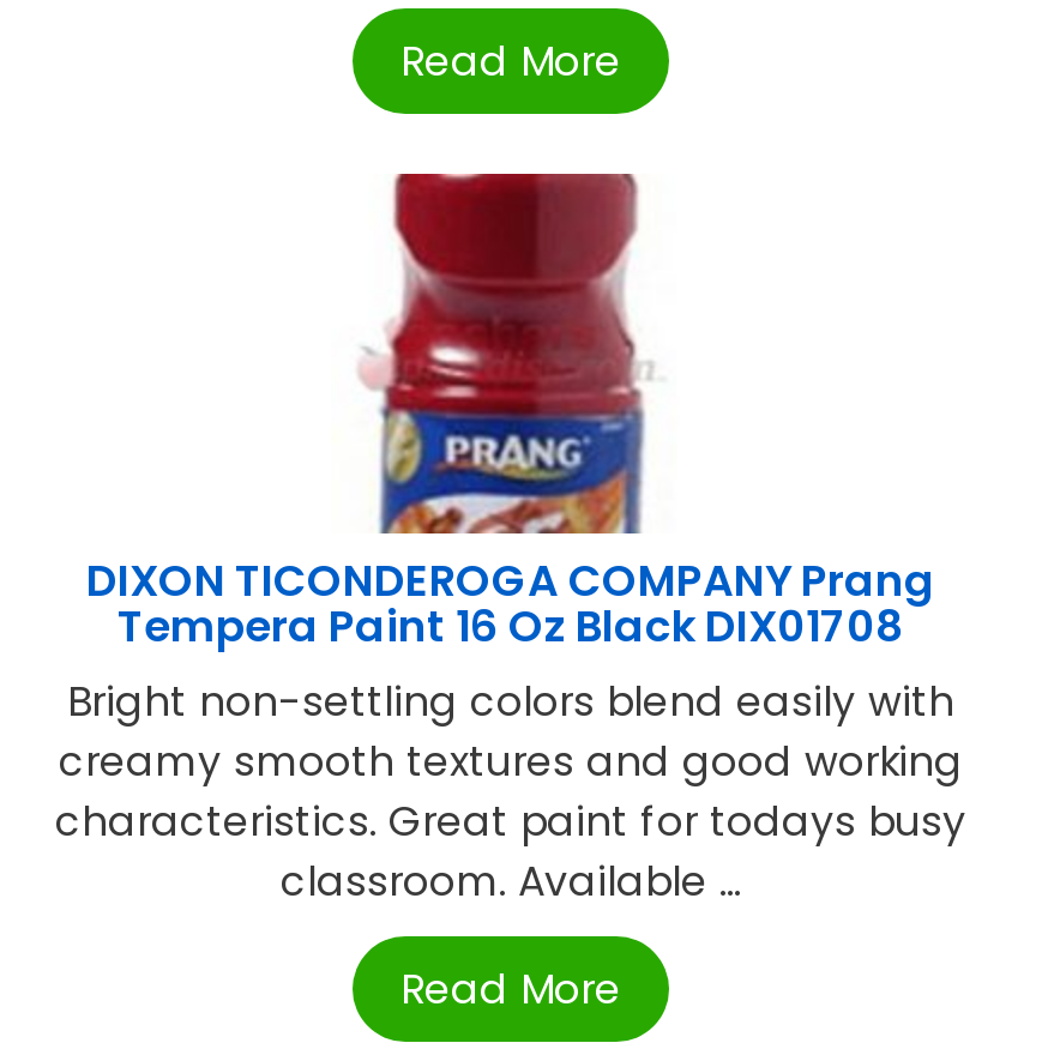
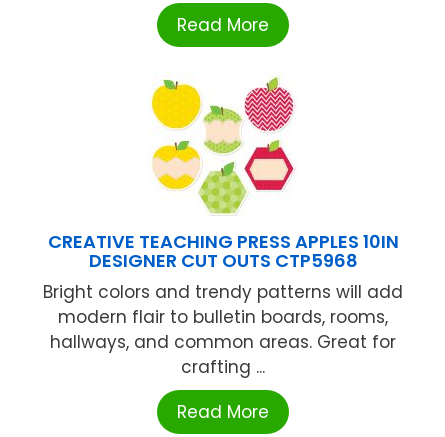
[55,171,966,909] [image] | DIXON TICONDEROGA COMPANY Prang | Tempera Paint 16 Oz Black DIX01708 | Bright non-settling colors blend easily with | creamy smooth textures and good working | characteristics. Great paint for todays busy | classroom. Available ... -> [43,72,403,378] [image] | CREATIVE TEACHING PRESS APPLES 10IN | DESIGNER CUT OUTS CTP5968 | Bright colors and trendy patterns will add | modern flair to bulletin boards, rooms, | hallways, and common areas. Great for | crafting ...

